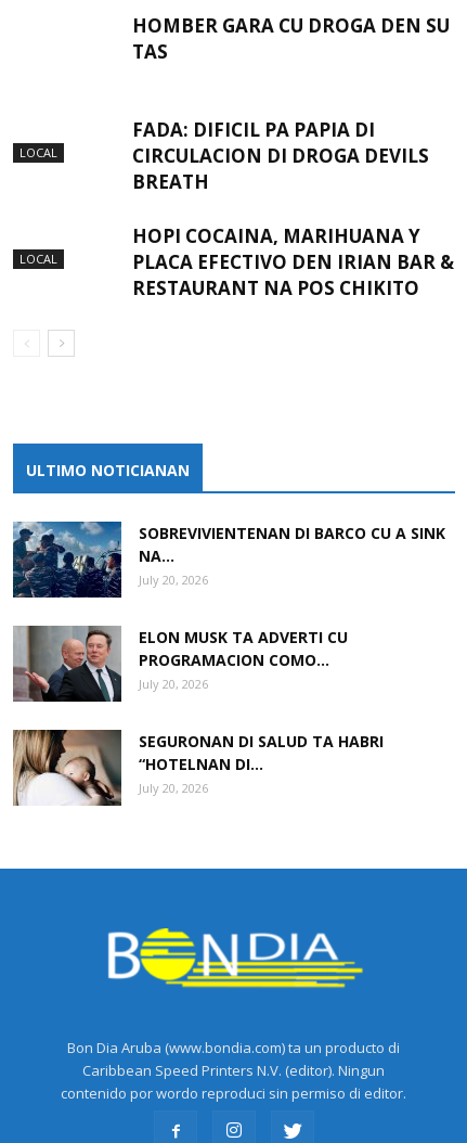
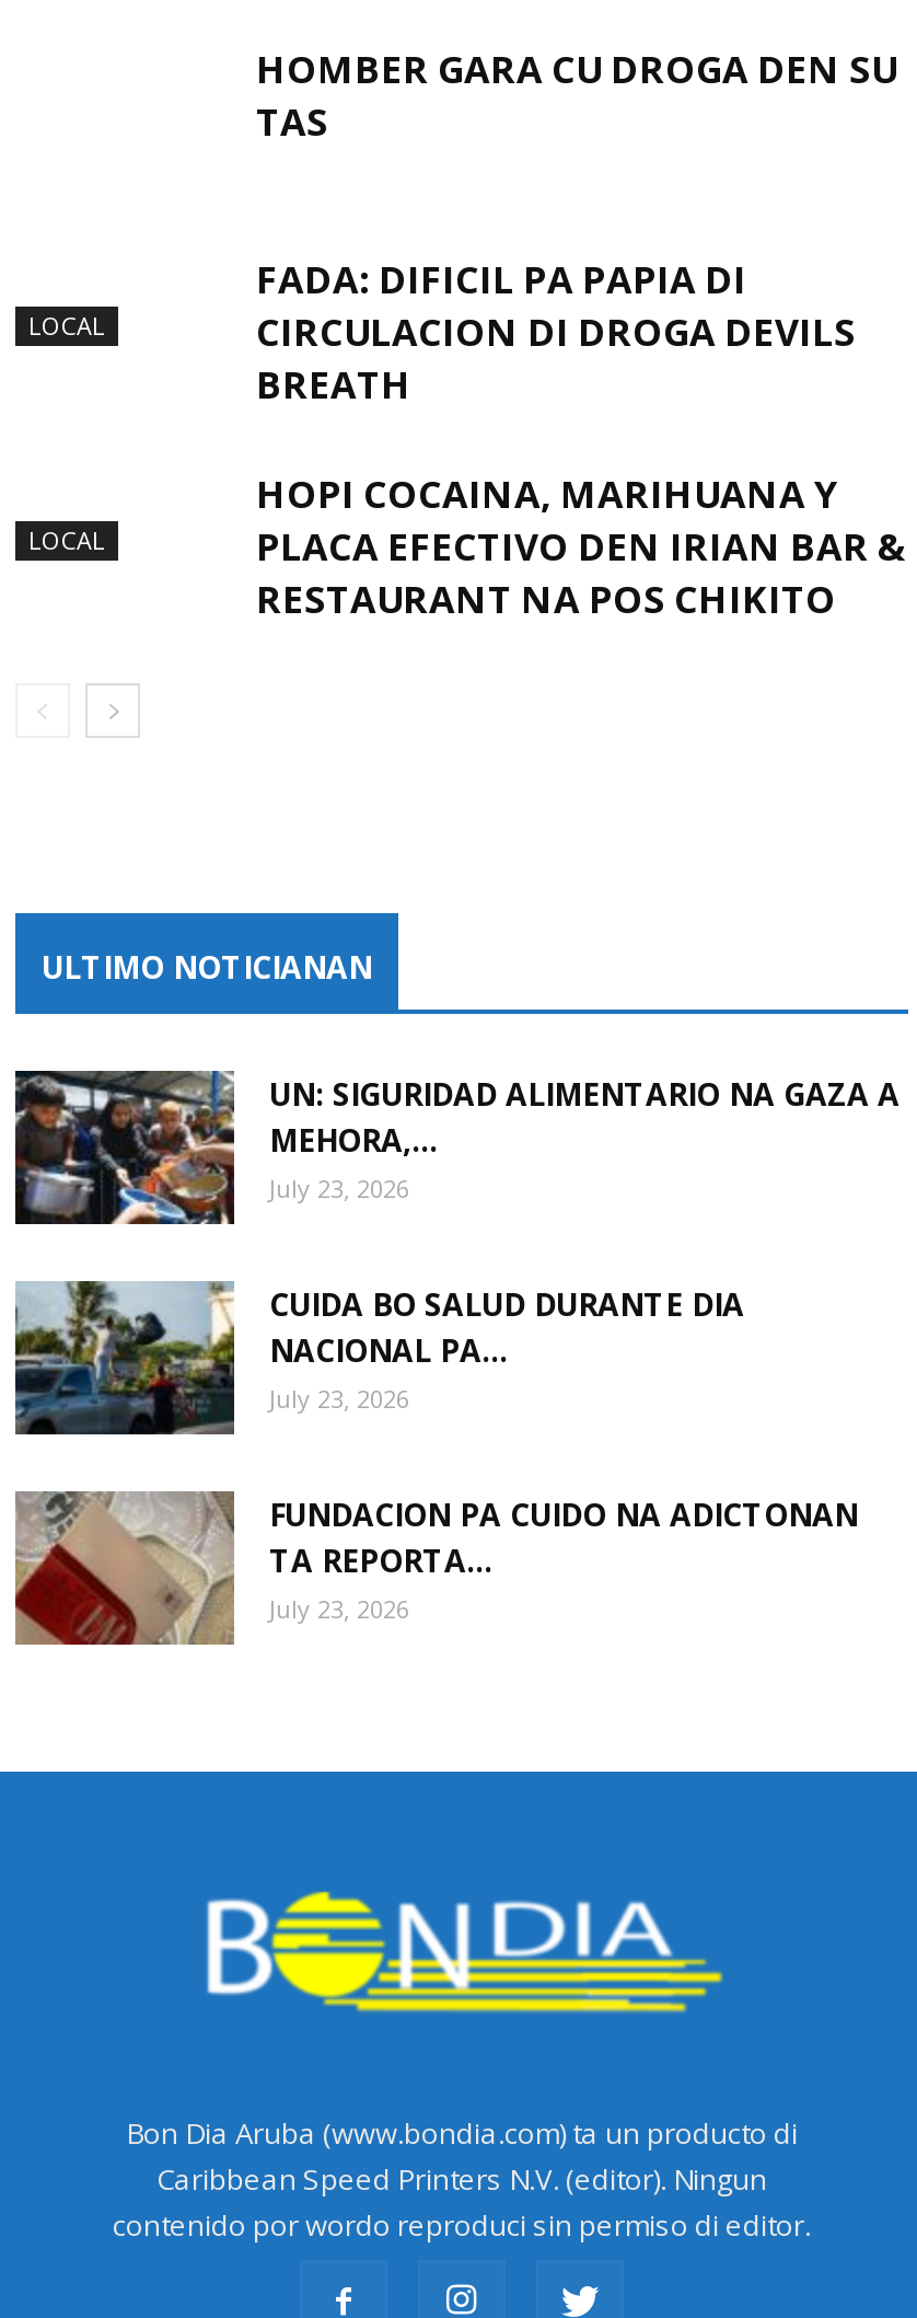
[12,521,445,599] [image] | SOBREVIVIENTENAN DI BARCO CU A SINK | NA... | July 20, 2026 -> [13,1069,899,1226] [image] | UN: SIGURIDAD ALIMENTARIO NA GAZA A | MEHORA,... | July 23, 2026
[12,625,348,703] [image] | ELON MUSK TA ADVERTI CU | PROGRAMACION COMO... | July 20, 2026 -> [13,1281,744,1437] [image] | CUIDA BO SALUD DURANTE DIA | NACIONAL PA... | July 23, 2026
[13,729,384,807] [image] | SEGURONAN DI SALUD TA HABRI | “HOTELNAN DI... | July 20, 2026 -> [15,1491,858,1647] [image] | FUNDACION PA CUIDO NA ADICTONAN | TA REPORTA... | July 23, 2026

